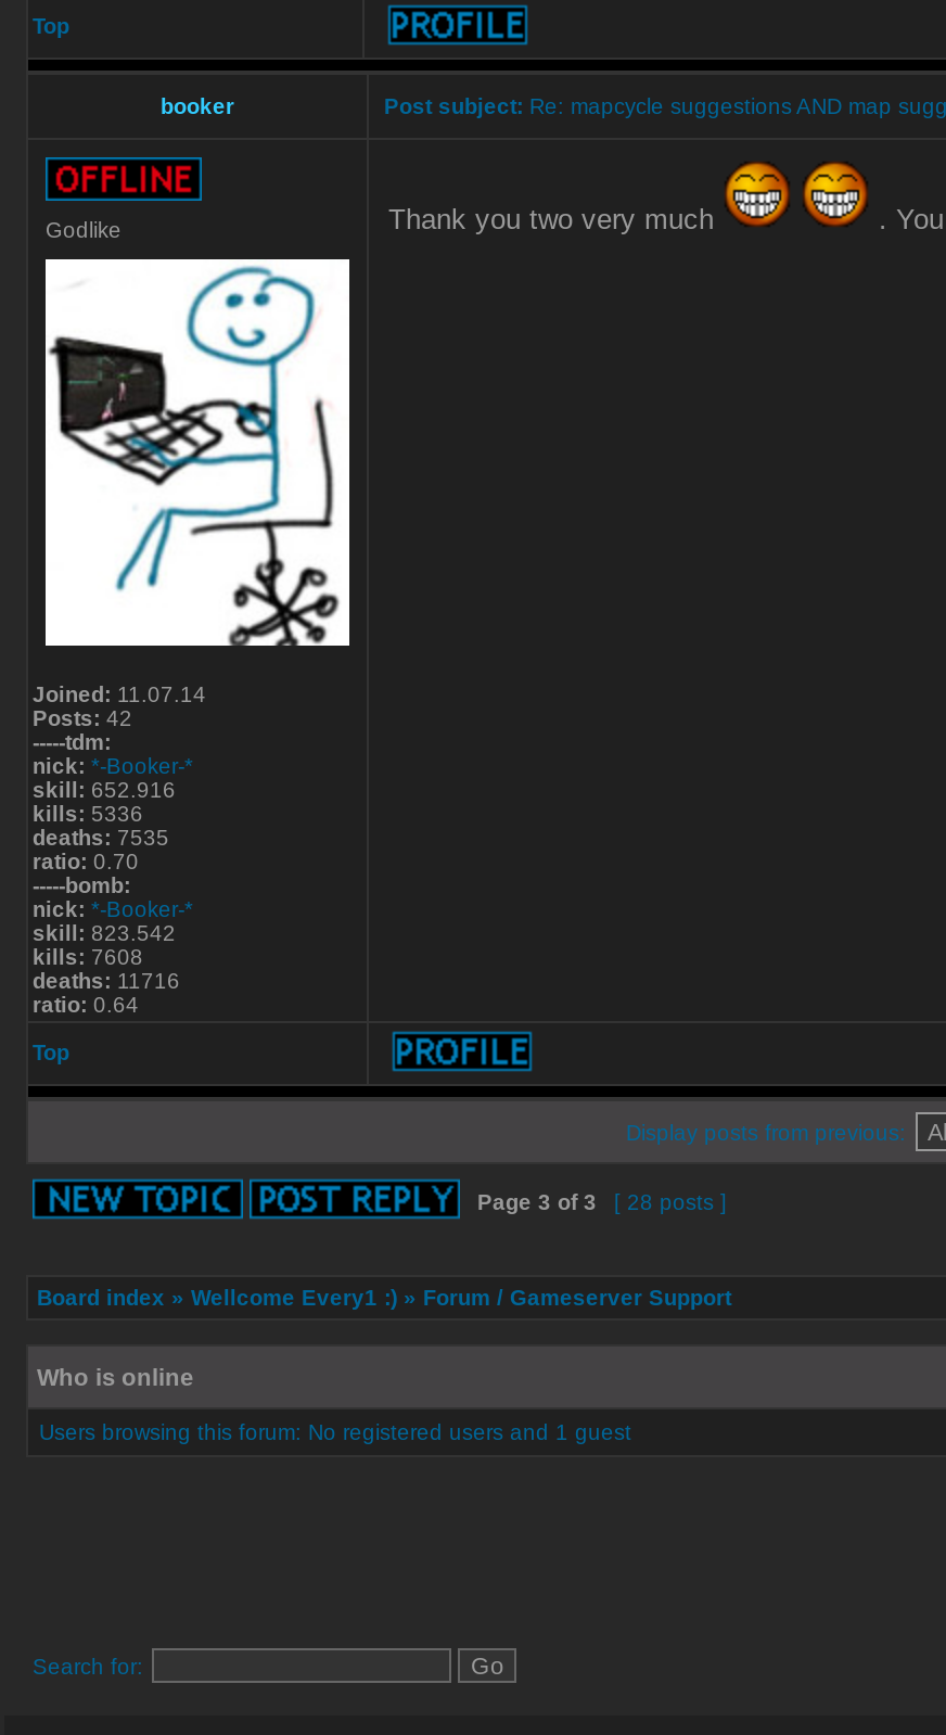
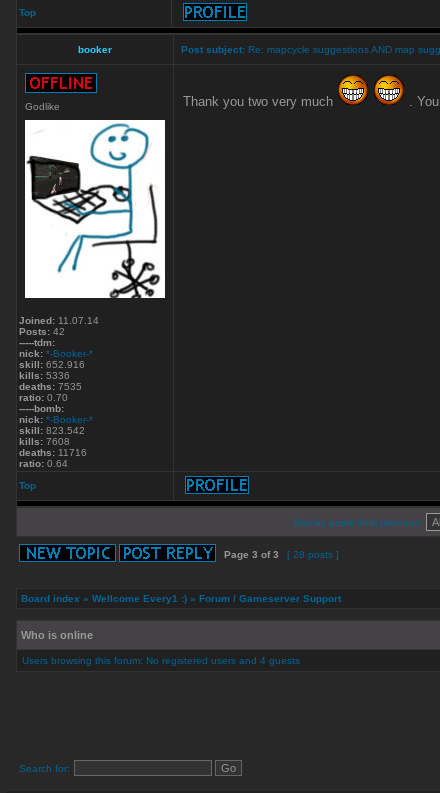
[39,1420,631,1444] Users browsing this forum: No registered users and 1 guest -> [22,655,300,666] Users browsing this forum: No registered users and 4 guests

